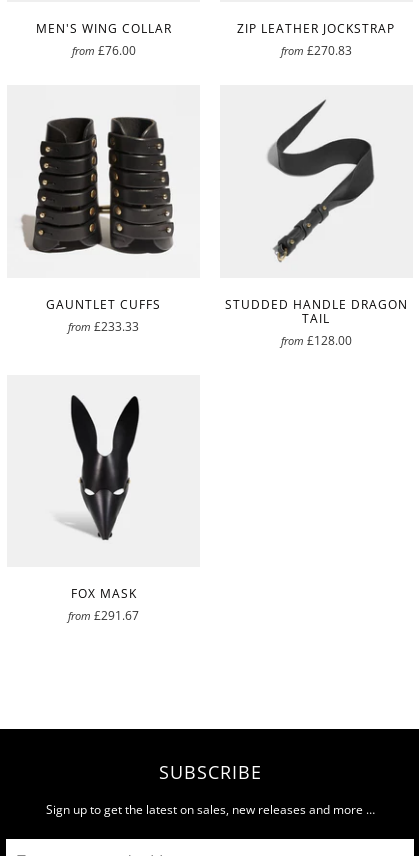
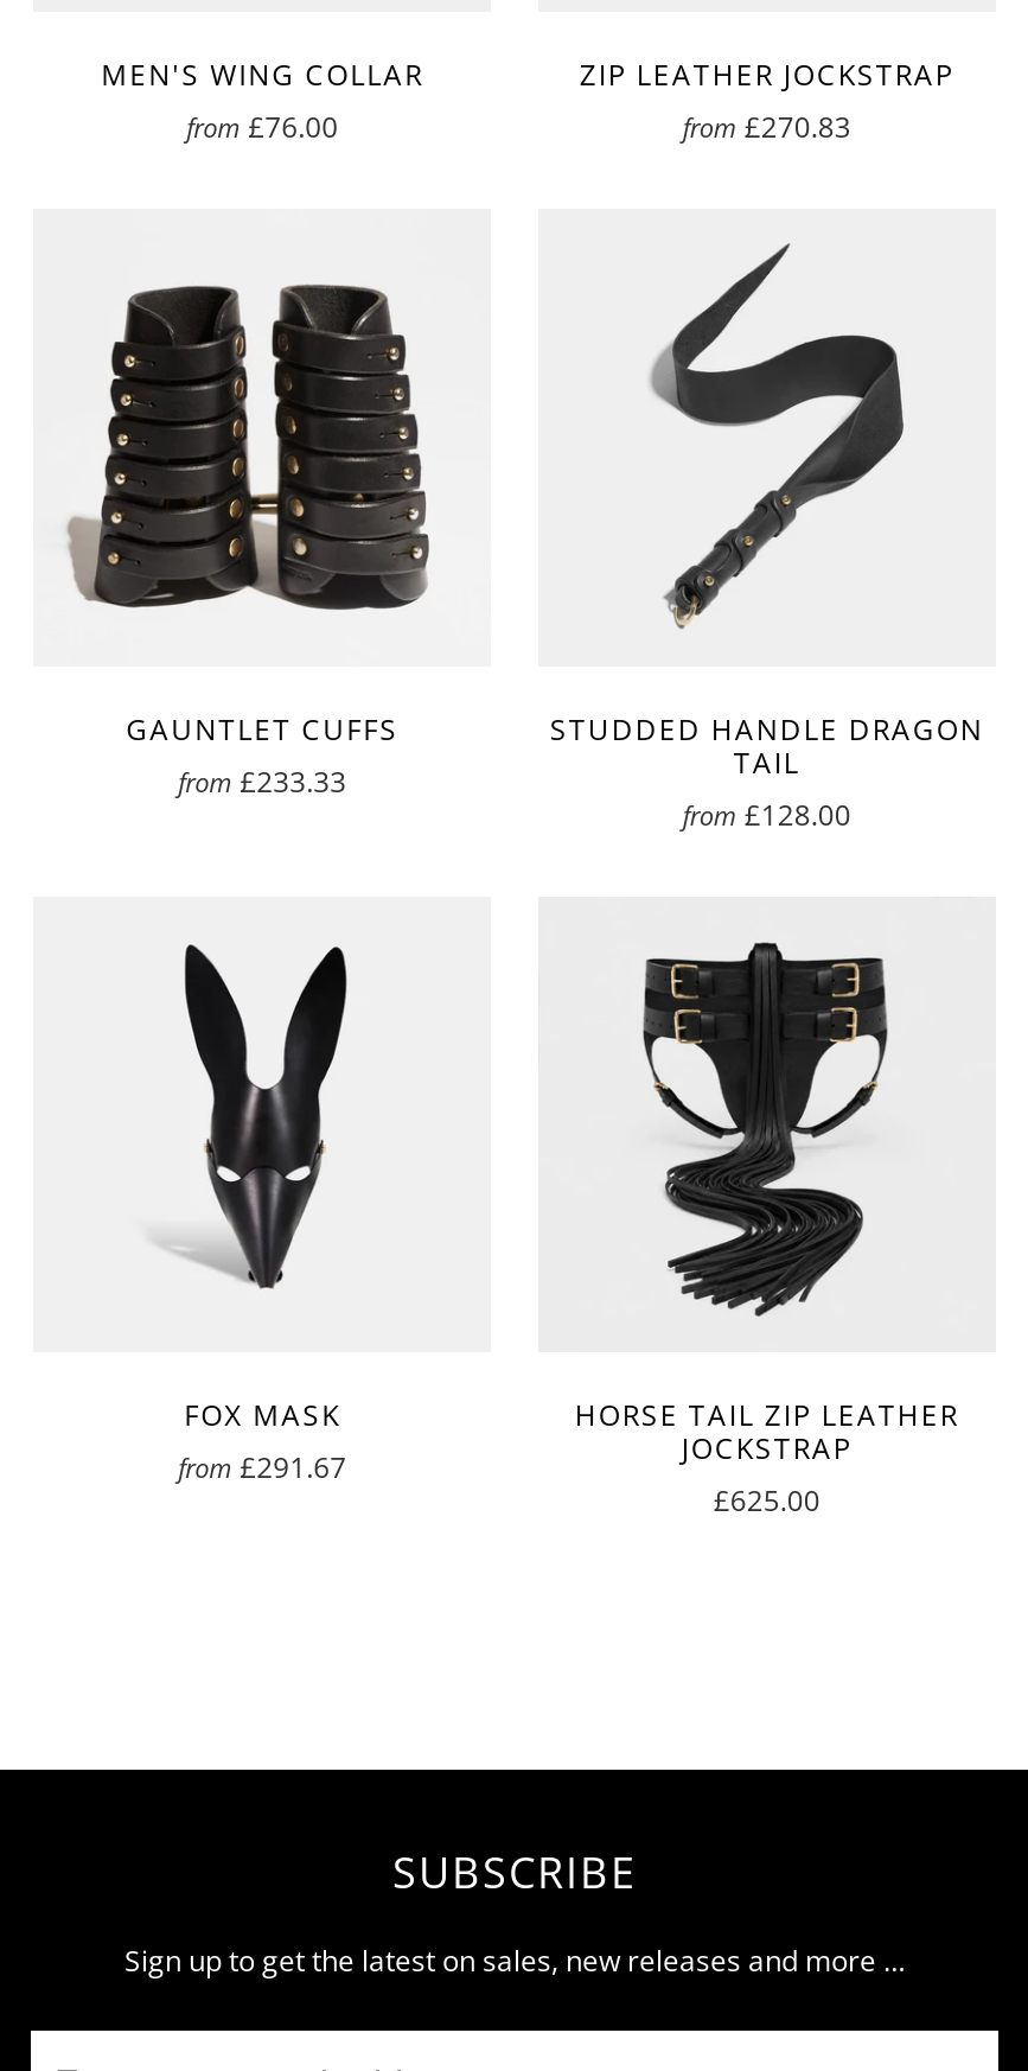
none -> [575,939,959,1522] [image] | HORSE TAIL ZIP LEATHER | JOCKSTRAP | £625.00

